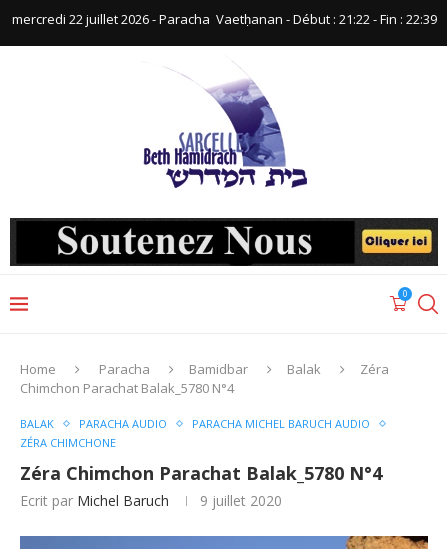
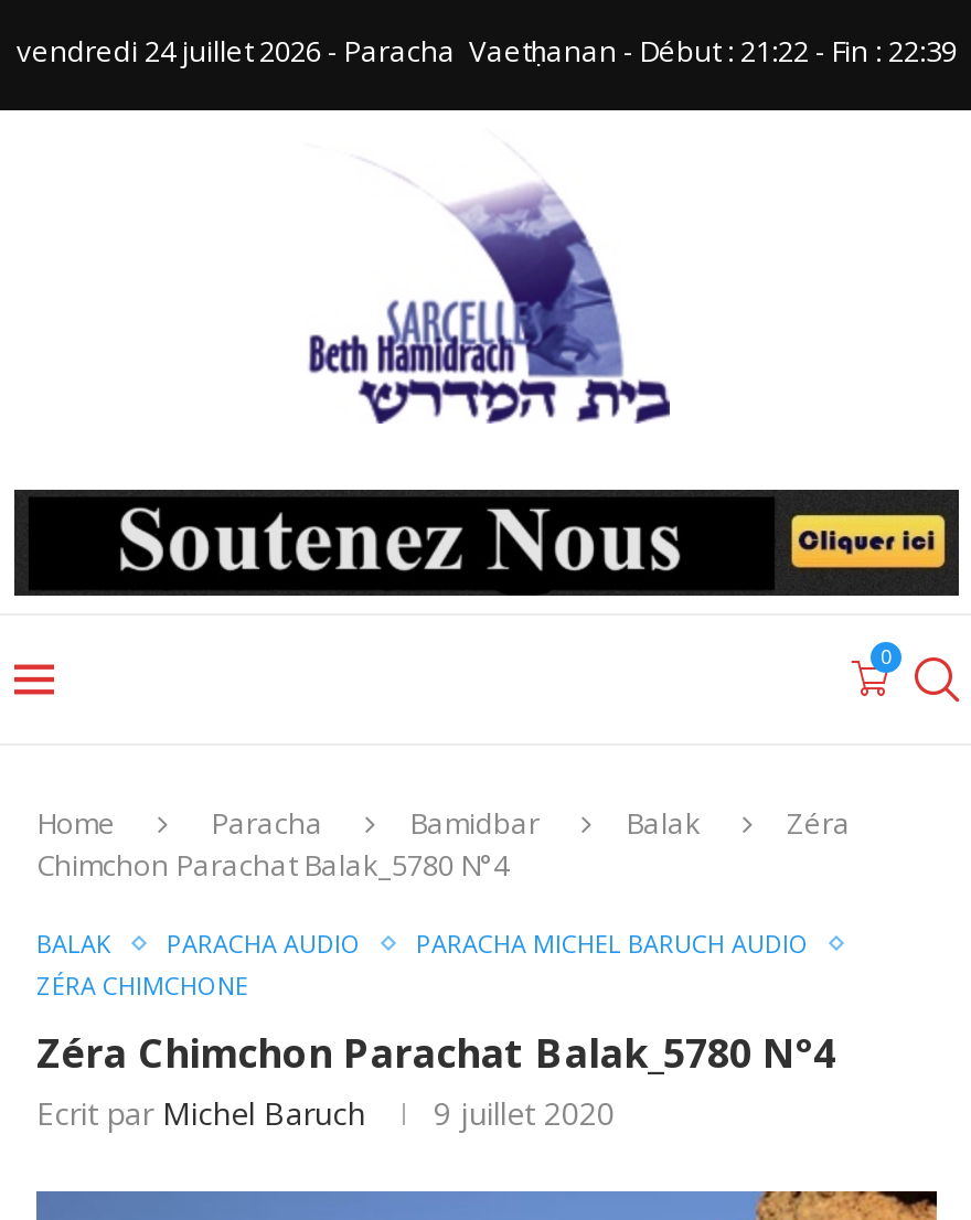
[11,10,436,28] mercredi 22 juillet 2026 - Paracha Vaetḥanan - Début : 21:22 - Fin : 22:39 -> [17,31,957,71] vendredi 24 juillet 2026 - Paracha Vaetḥanan - Début : 21:22 - Fin : 22:39

